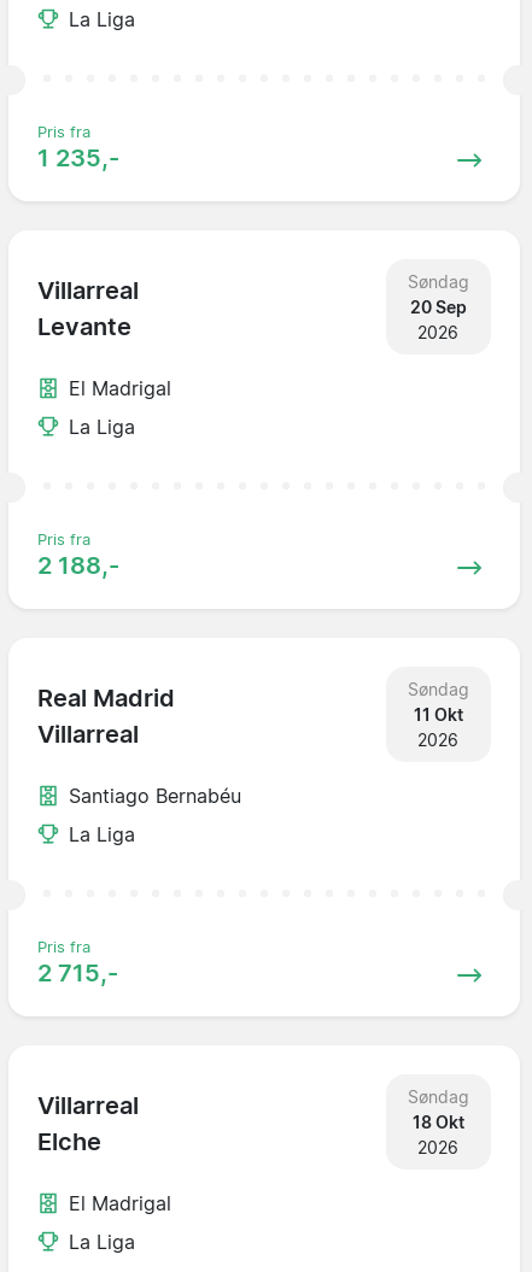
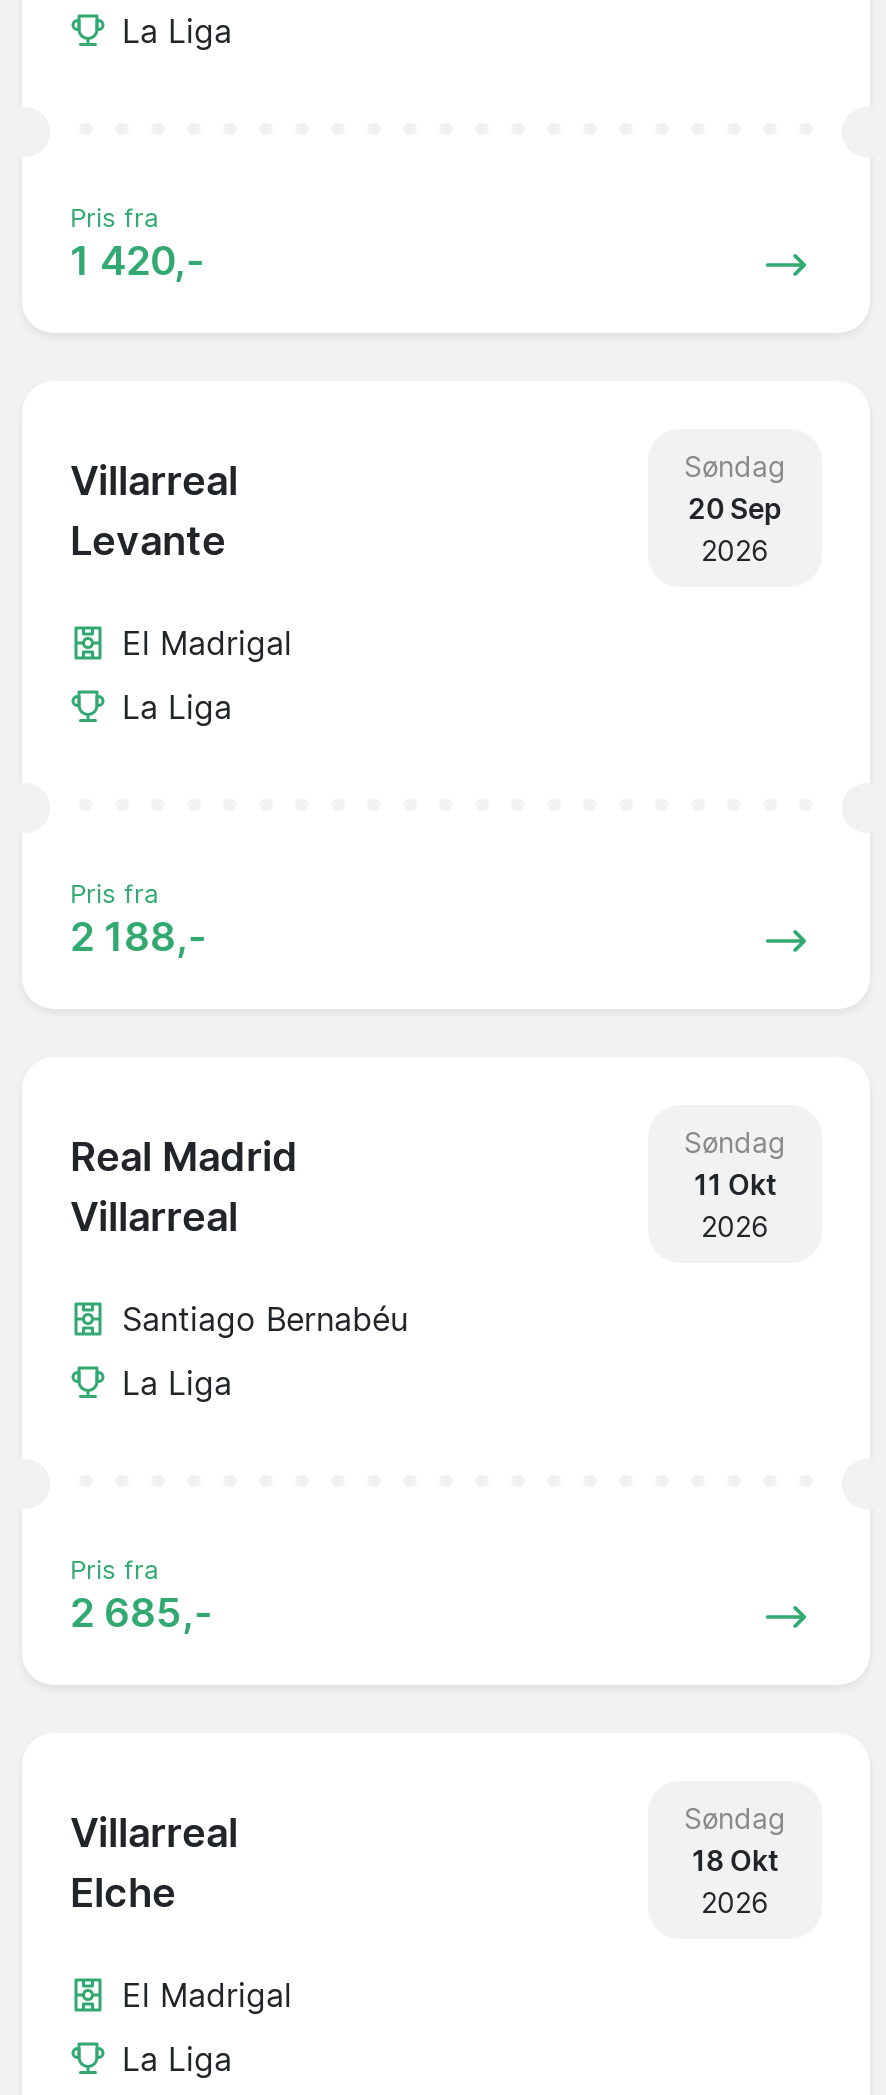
[37,143,119,172] 1 235,- -> [70,236,204,284] 1 420,-
[37,958,118,987] 2 715,- -> [70,1588,212,1636] 2 685,-

